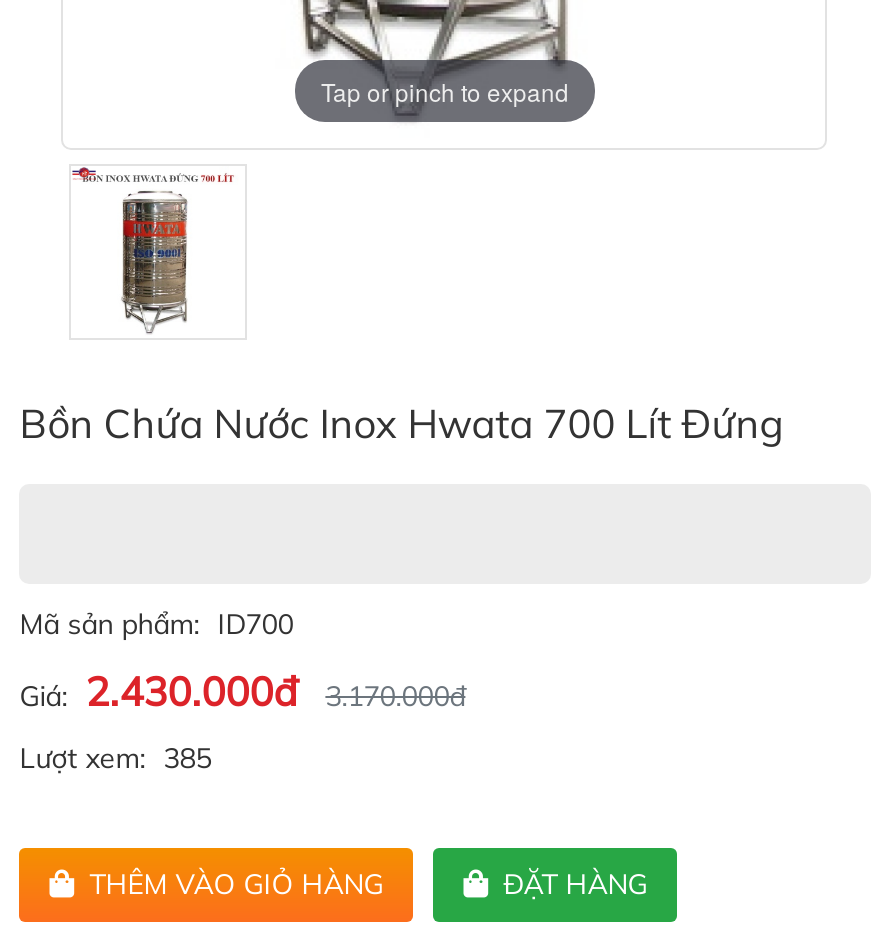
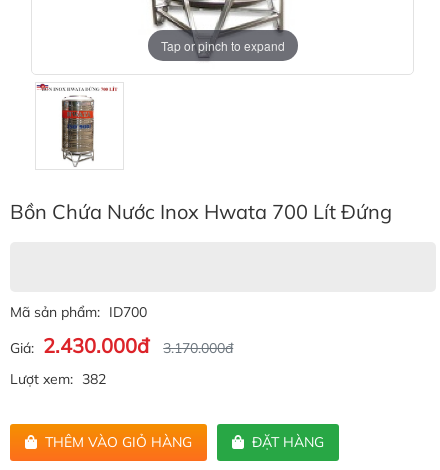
[19,741,211,777] Lượt xem: 385 -> [10,370,106,388] Lượt xem: 382

